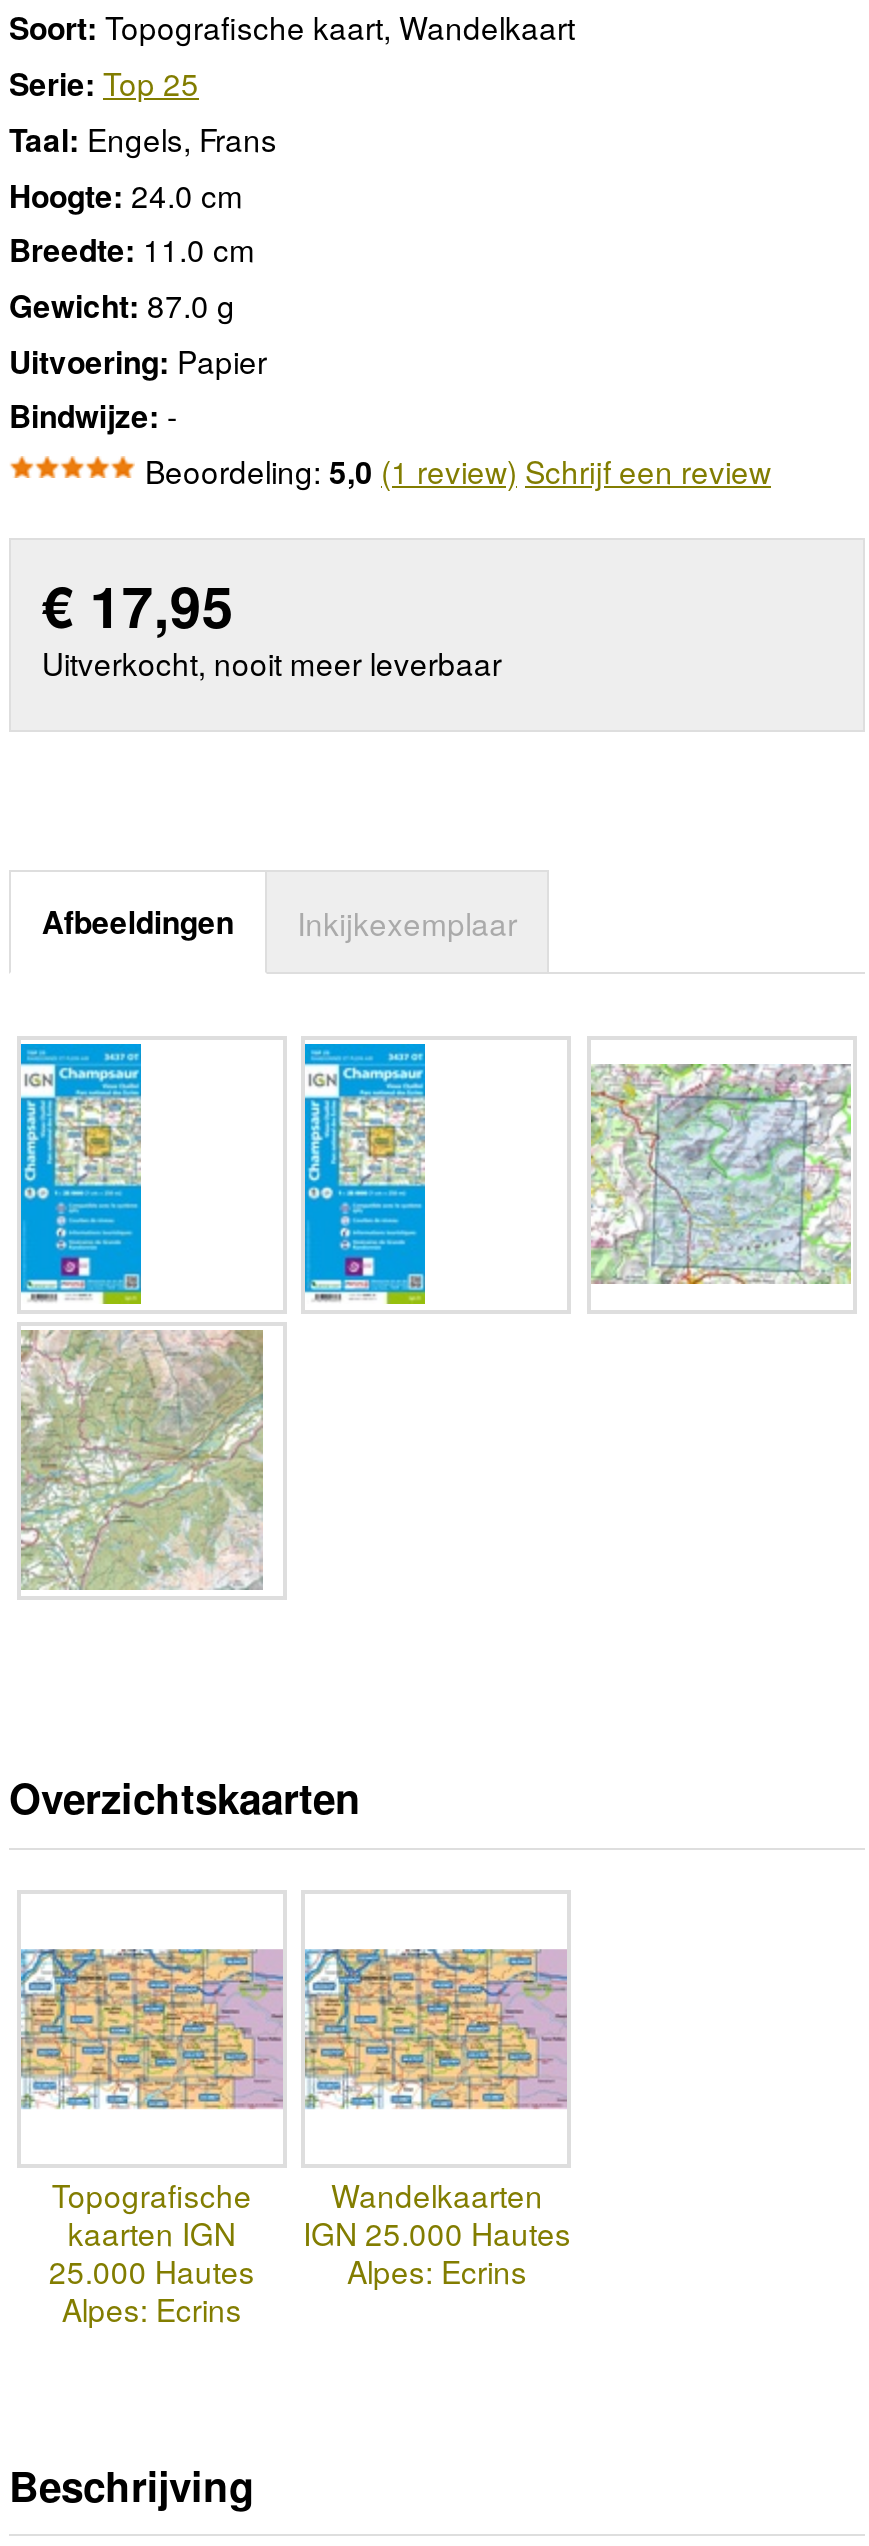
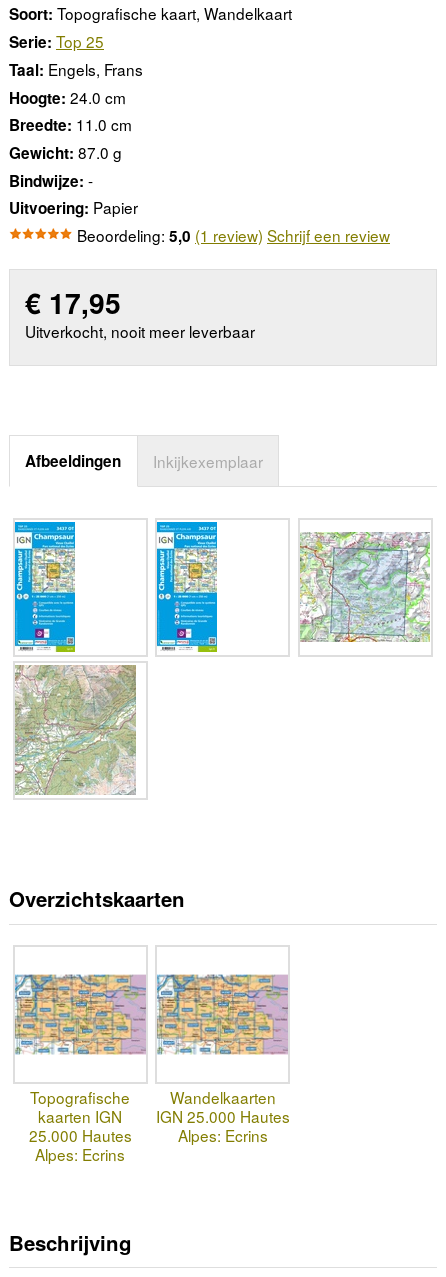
moved [9,337,267,383] -> [9,196,138,219]: Uitvoering: Papier
moved [9,392,177,438] -> [9,168,93,191]: Bindwijze: -

